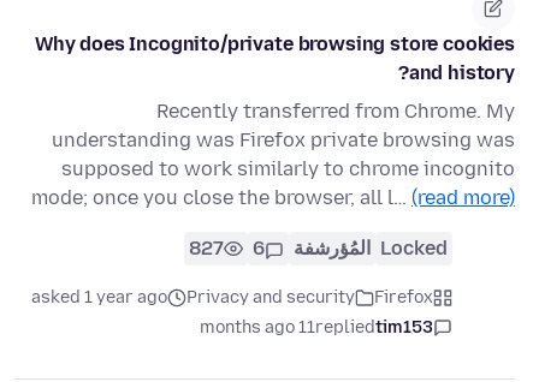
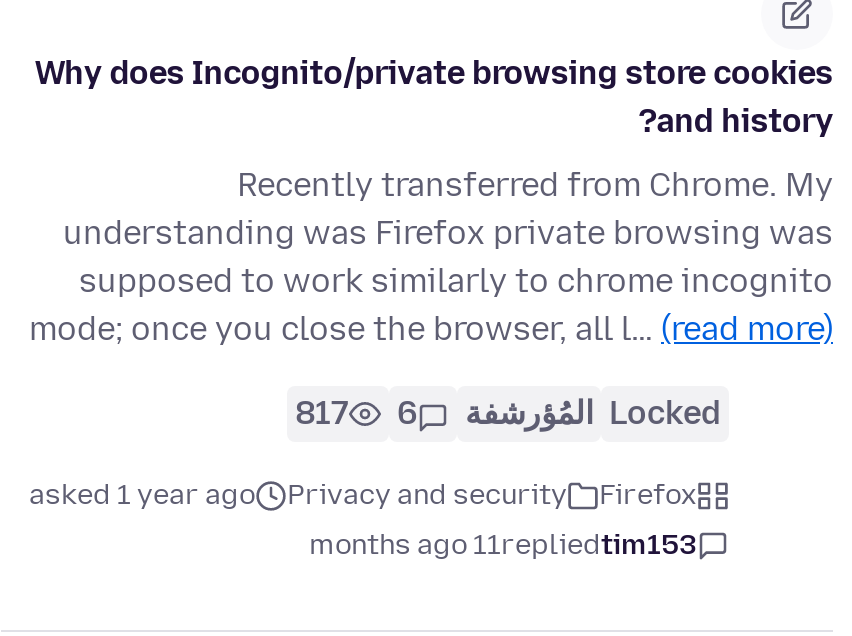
[189,237,448,260] Locked المُؤرشفة 6 827 -> [295,395,721,433] Locked المُؤرشفة 6 817

